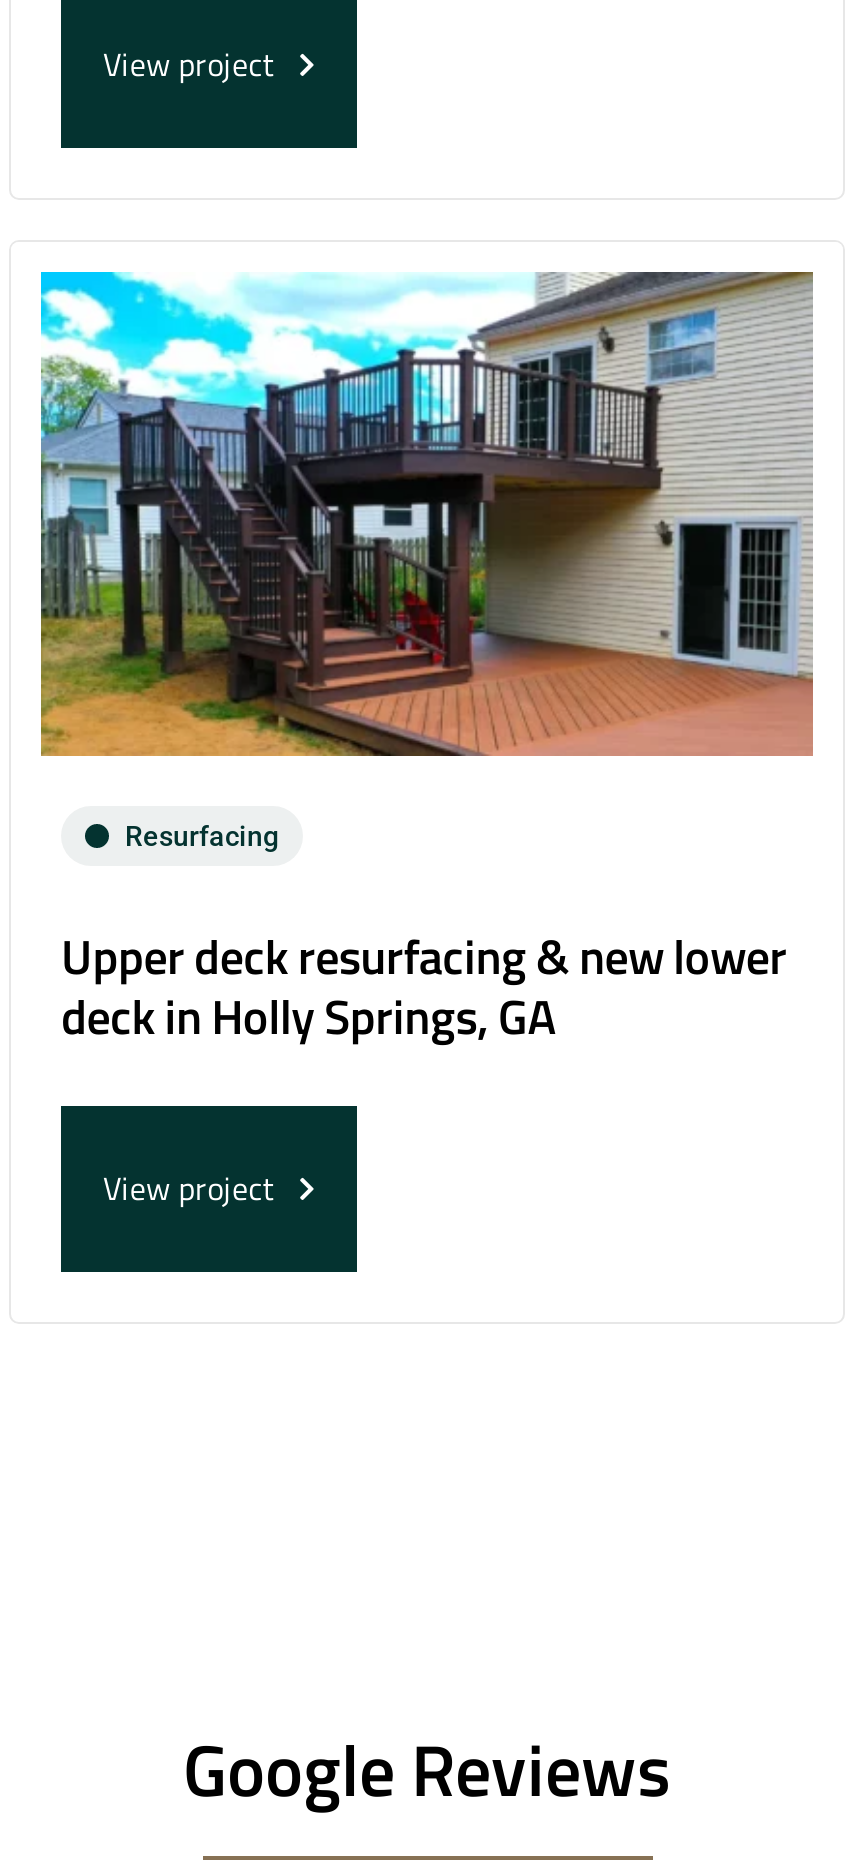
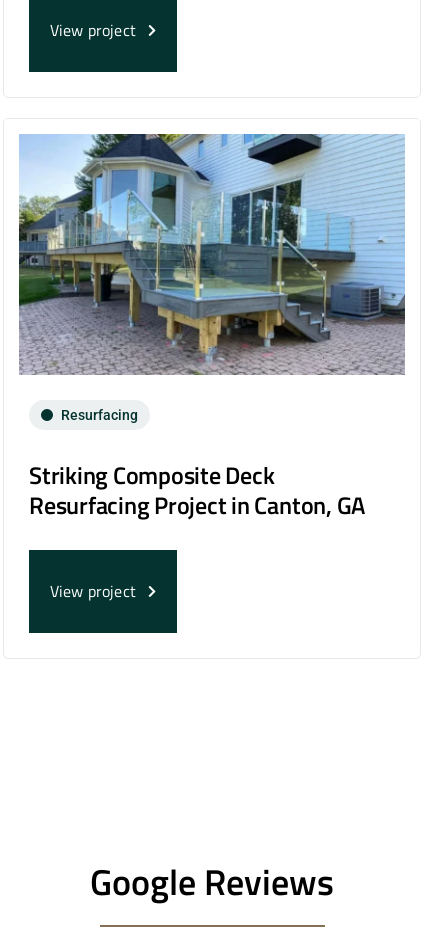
[39,269,815,757] [image] -> [19,133,405,376] [image]
[61,920,787,1052] Upper deck resurfacing & new lower | deck in Holly Springs, GA -> [29,457,365,523] Striking Composite Deck | Resurfacing Project in Canton, GA

